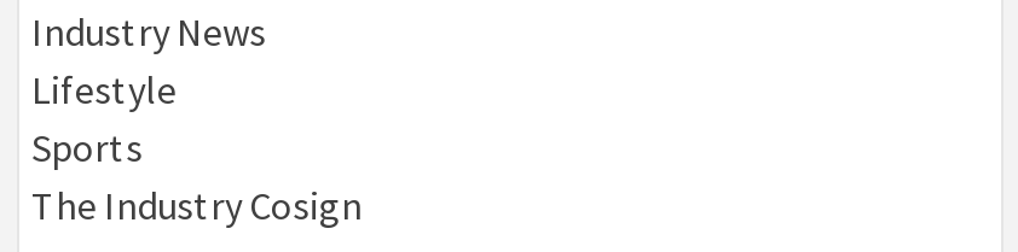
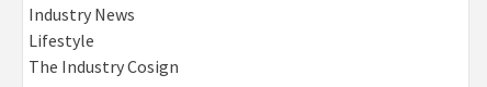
[31,123,143,172] Sports -> none

